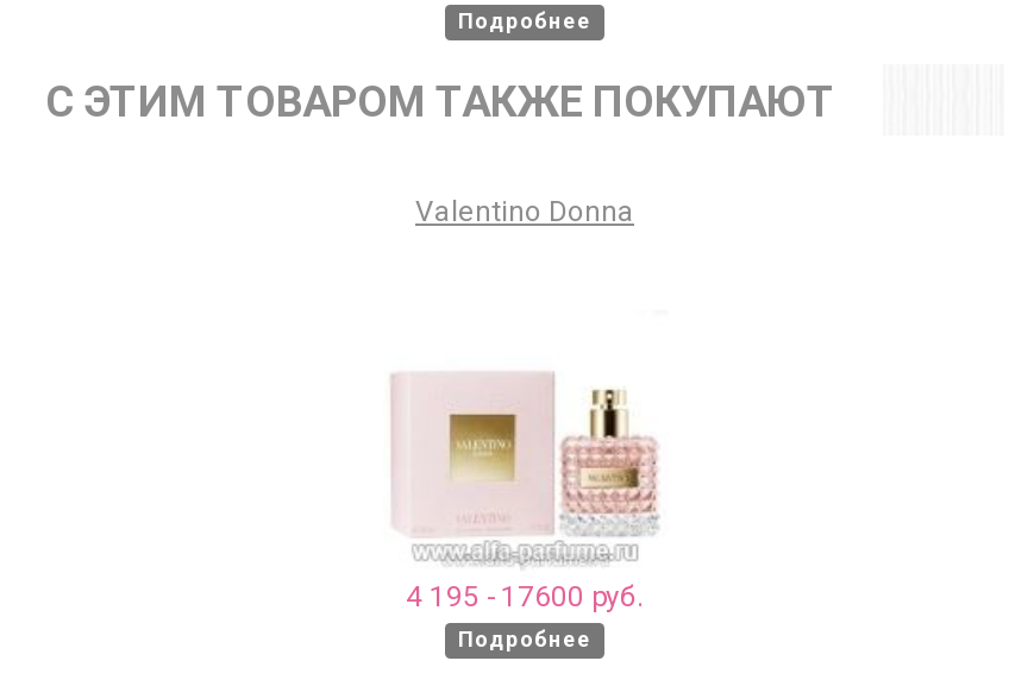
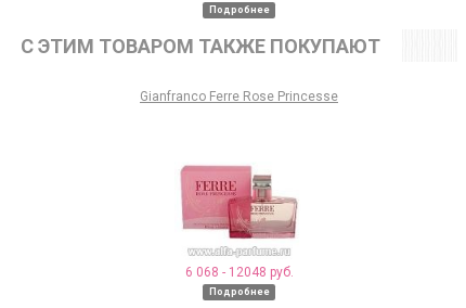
[415,195,634,228] Valentino Donna -> [140,89,338,104] Gianfranco Ferre Rose Princesse
[390,361,659,613] [image] | 4 195 - 17600 руб. -> [179,164,299,280] [image] | 6 068 - 12048 руб.

